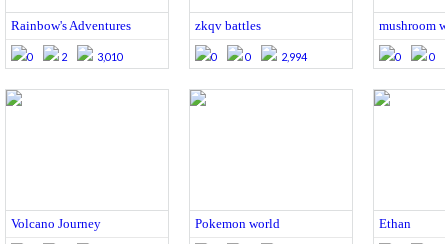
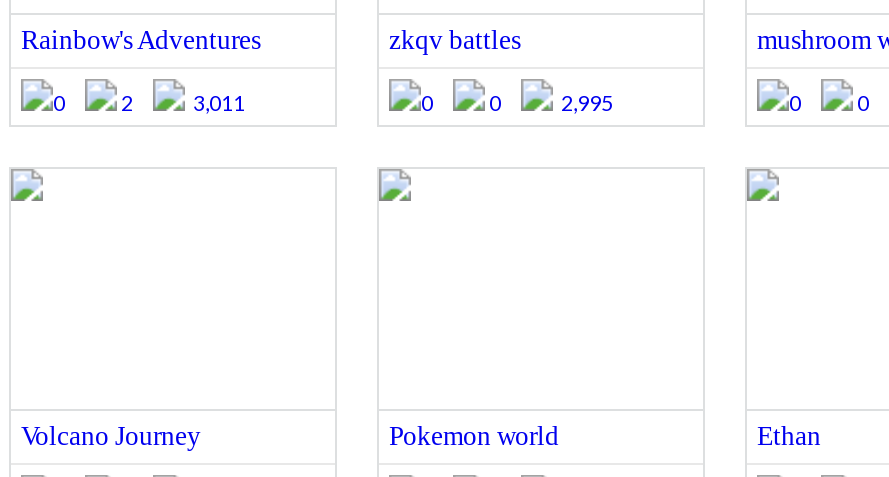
[95,50,123,63] 3,010 -> [189,90,245,116] 3,011
[279,50,307,63] 2,994 -> [557,90,613,116] 2,995

